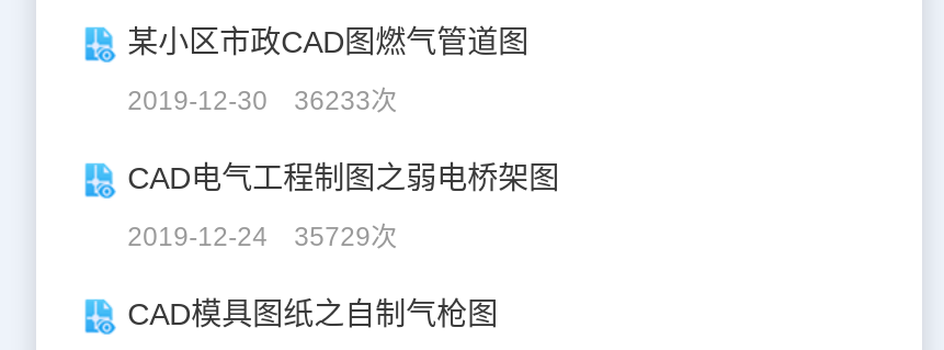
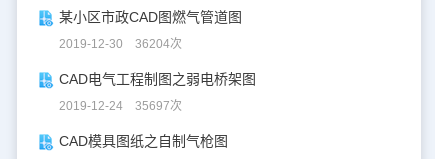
[127,86,397,117] 2019-12-30 36233次 -> [59,37,182,51] 2019-12-30 36204次
[127,223,397,253] 2019-12-24 35729次 -> [59,99,182,113] 2019-12-24 35697次

